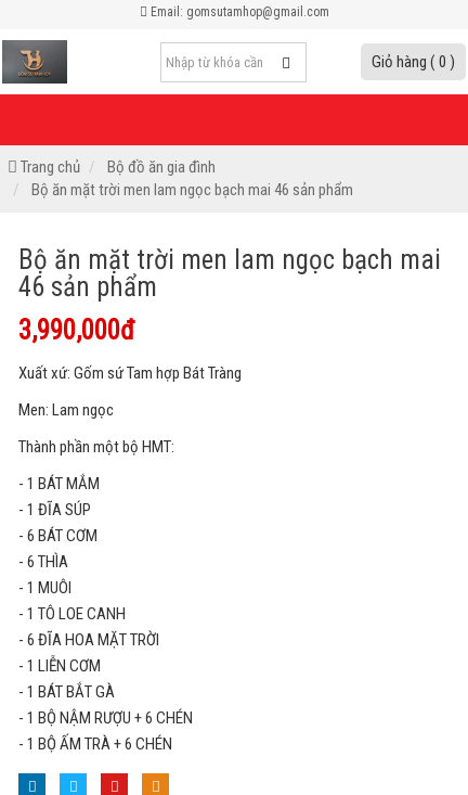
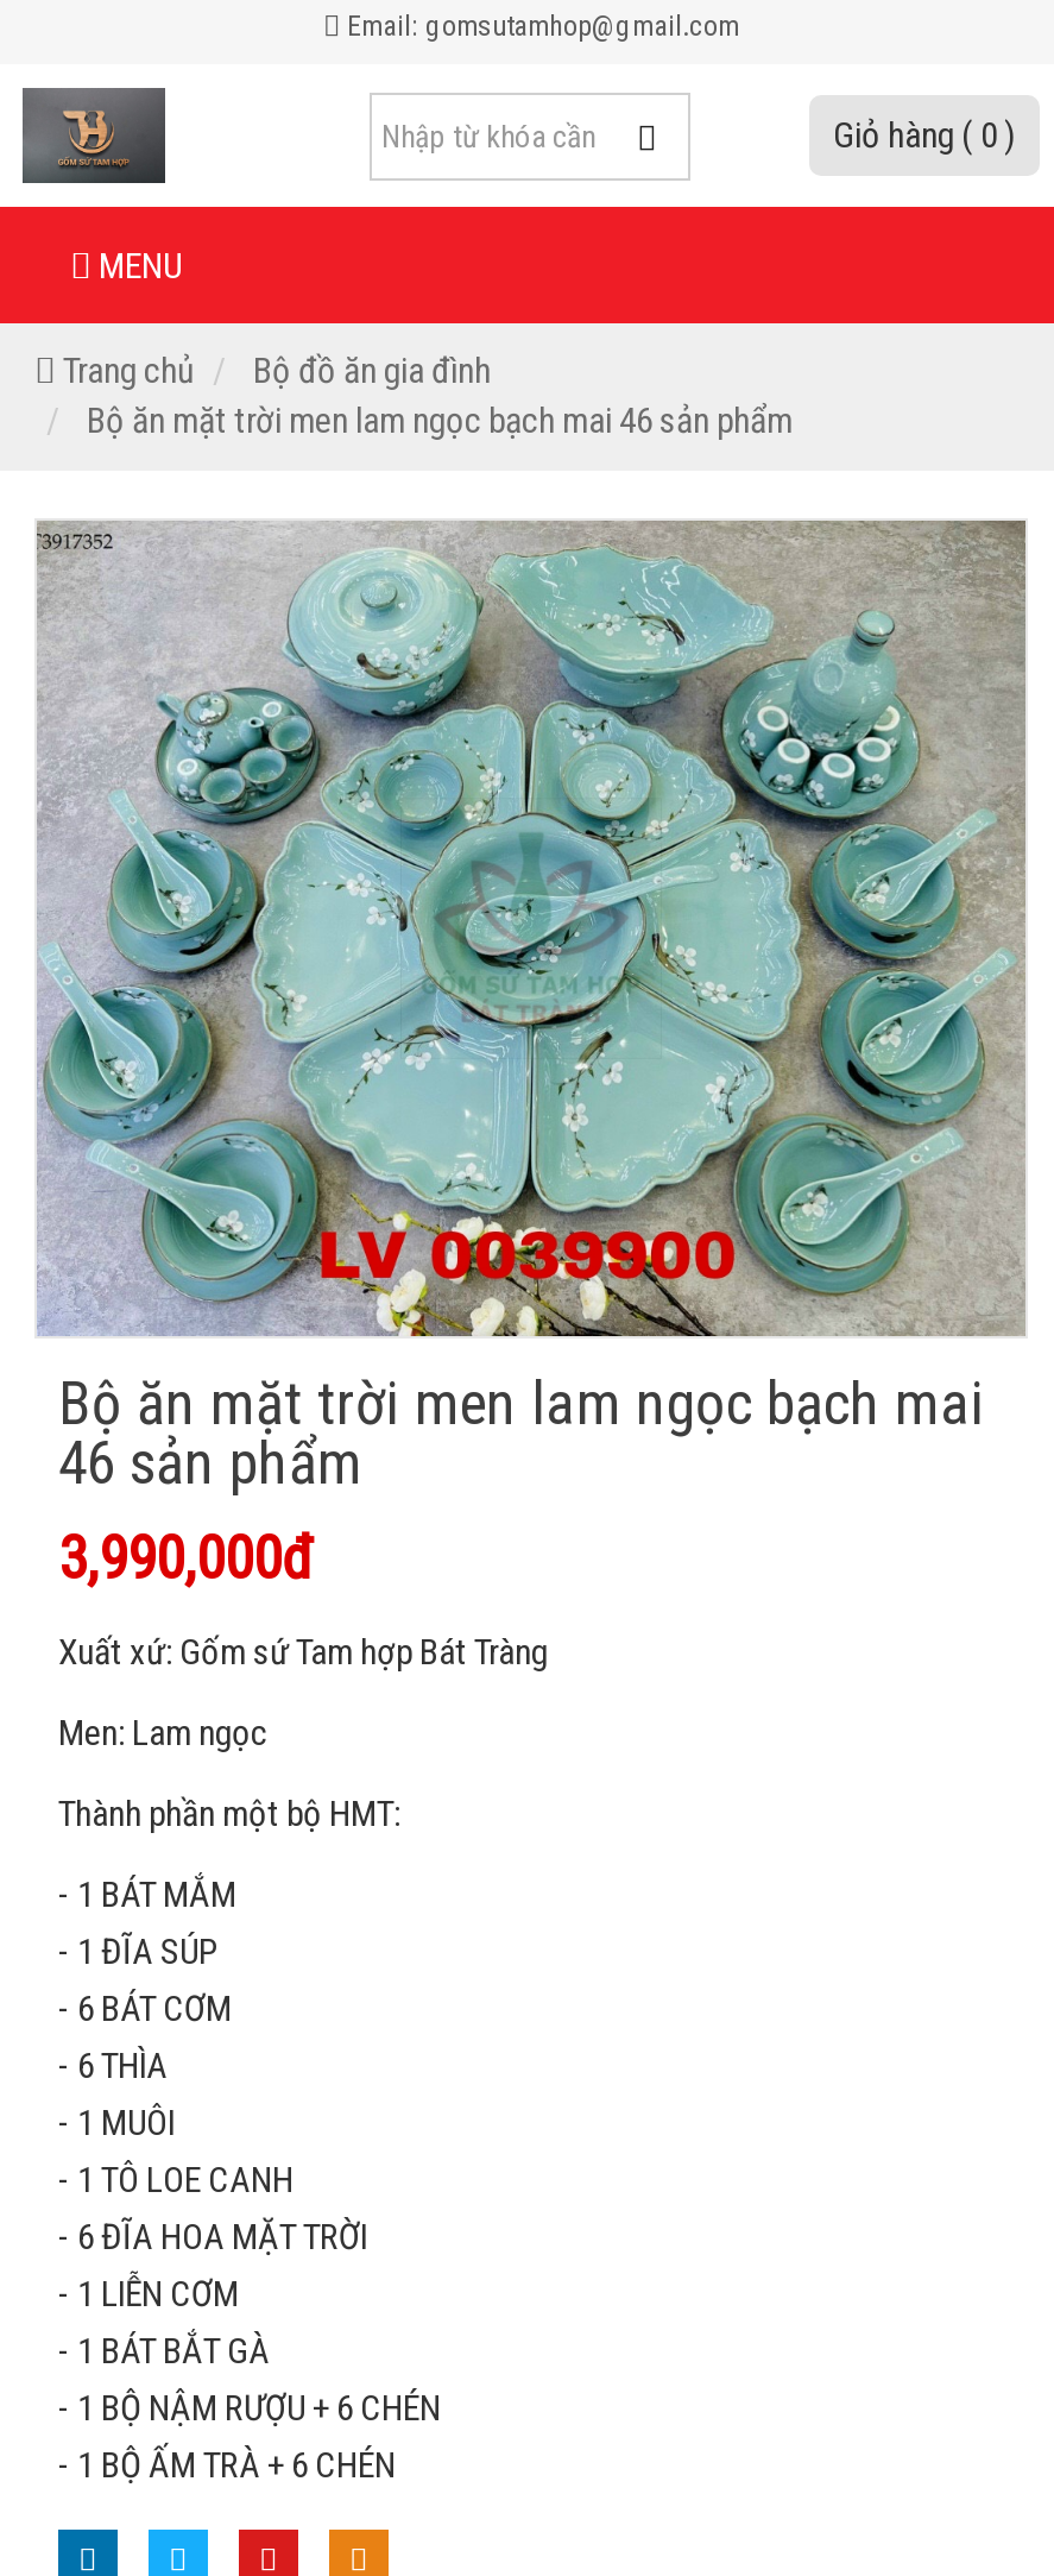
none -> [91,245,182,288] MENU
none -> [34,518,1028,1339] [image]

